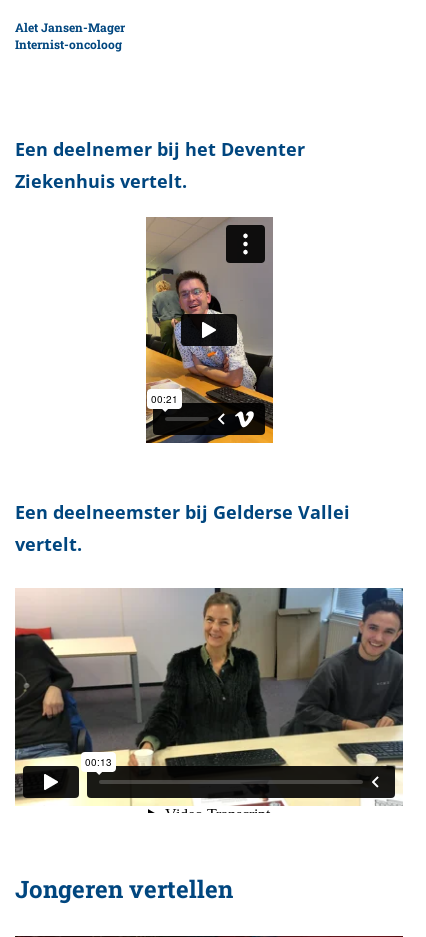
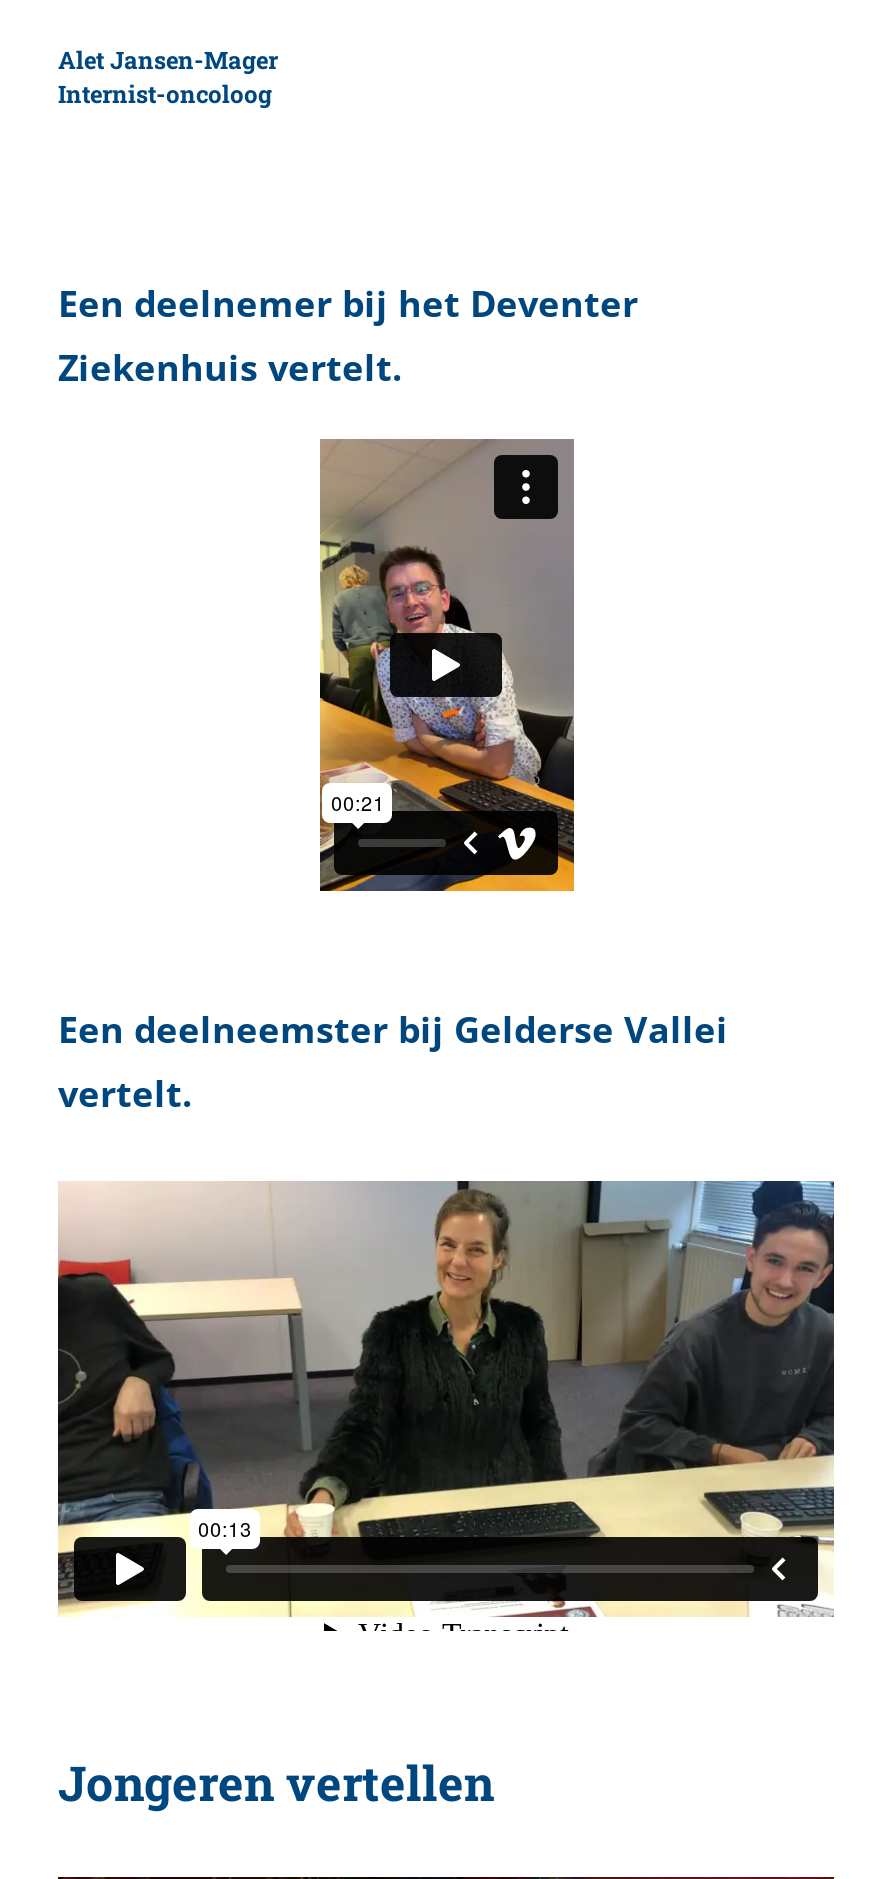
[225,224,266,264] [image] -> [480,455,558,531] [image]

